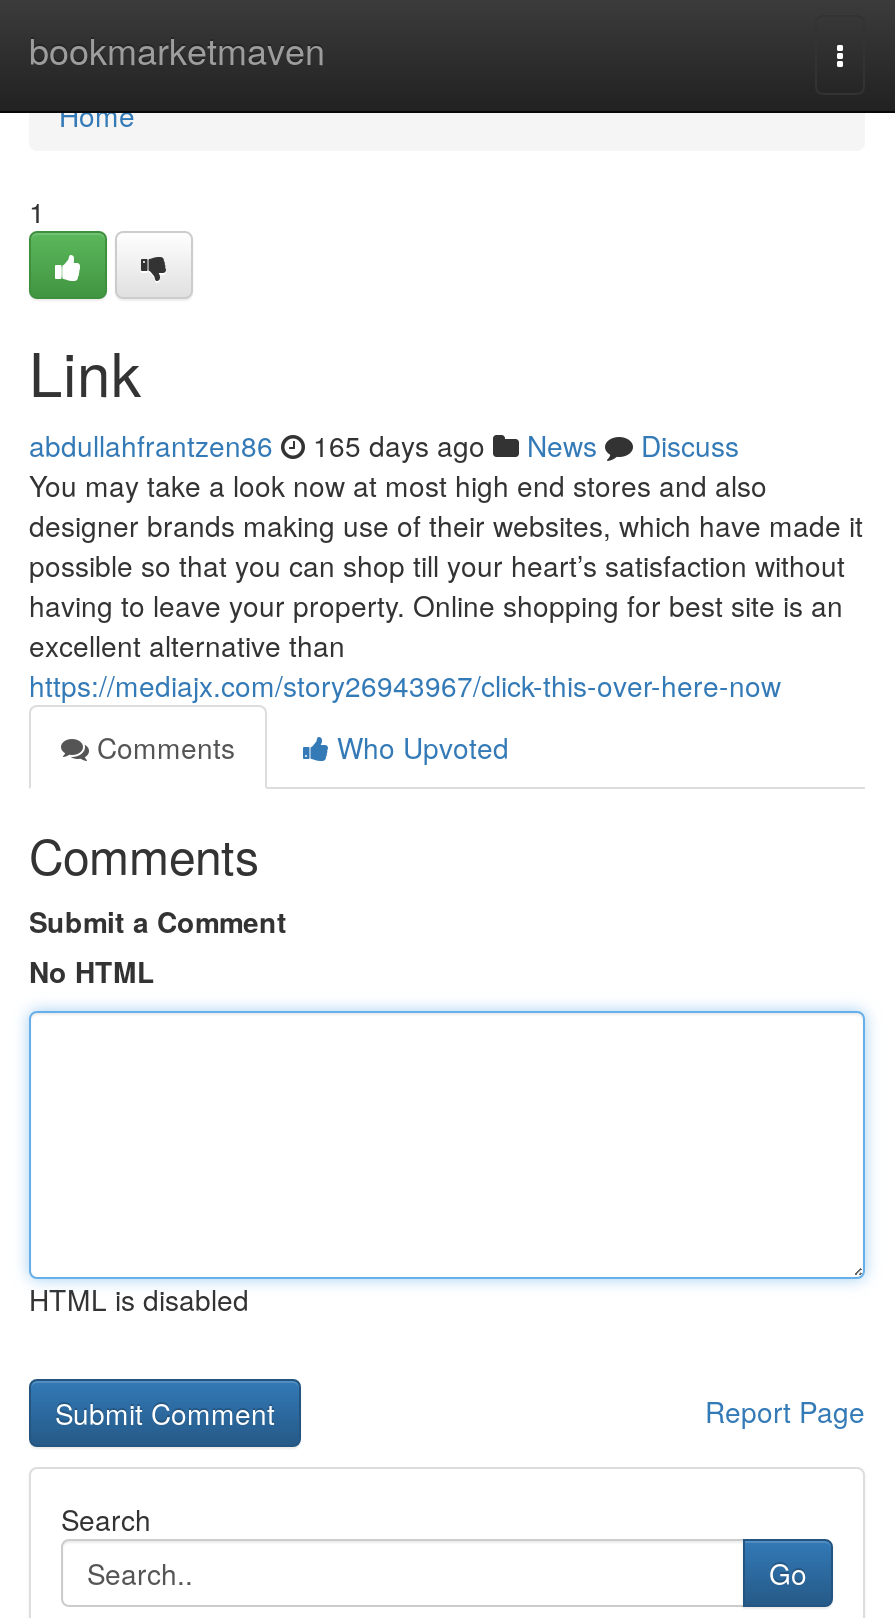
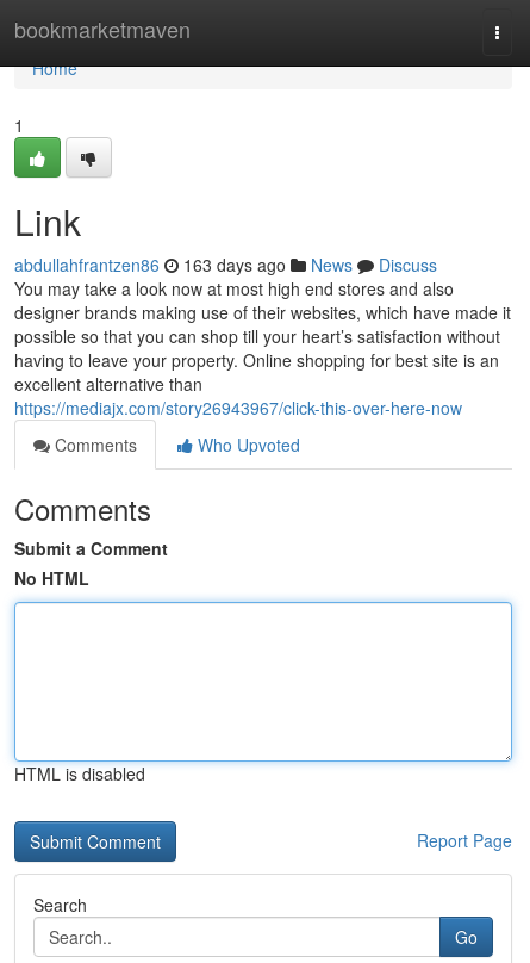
[29,425,739,465] abdullahfrantzen86 165 days ago News Discuss -> [14,253,437,277] abdullahfrantzen86 163 days ago News Discuss

